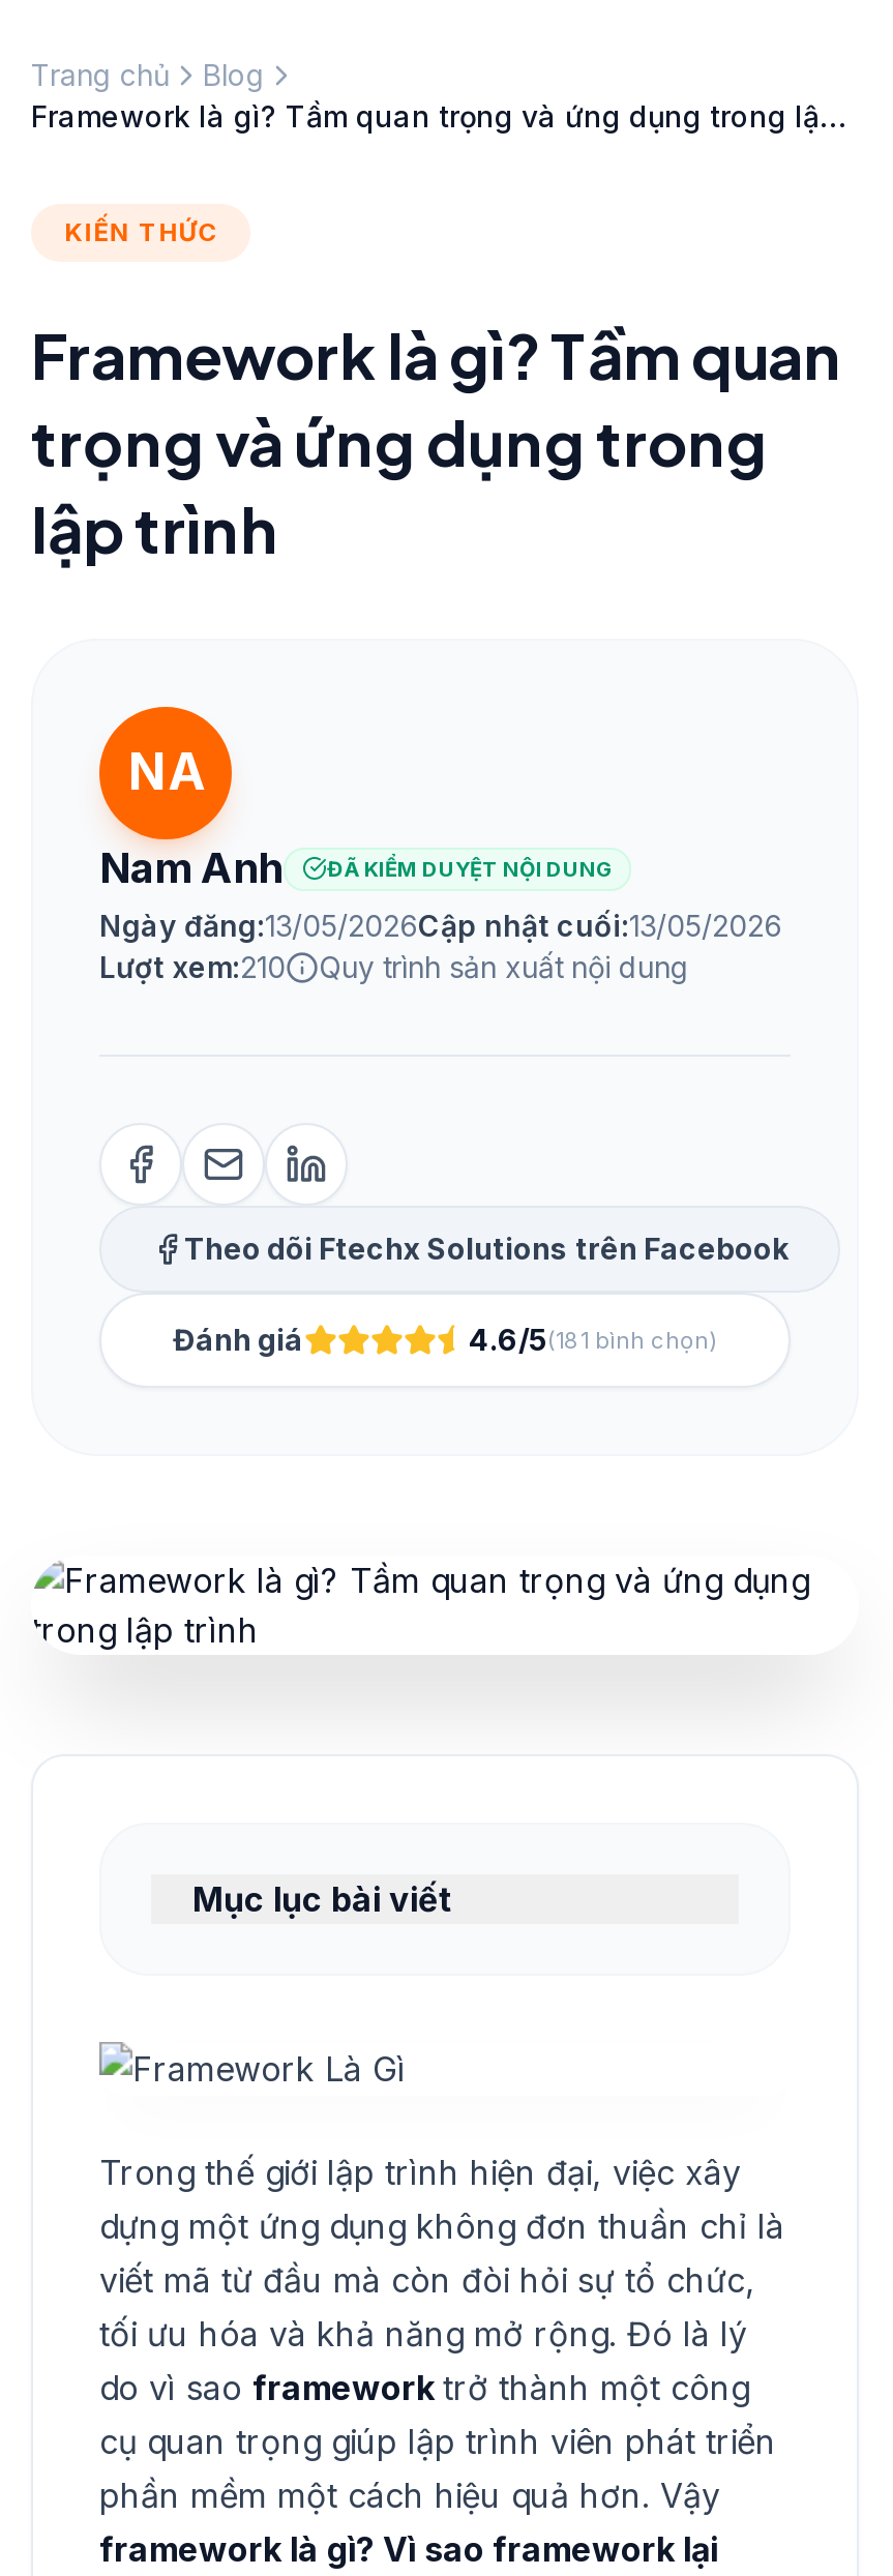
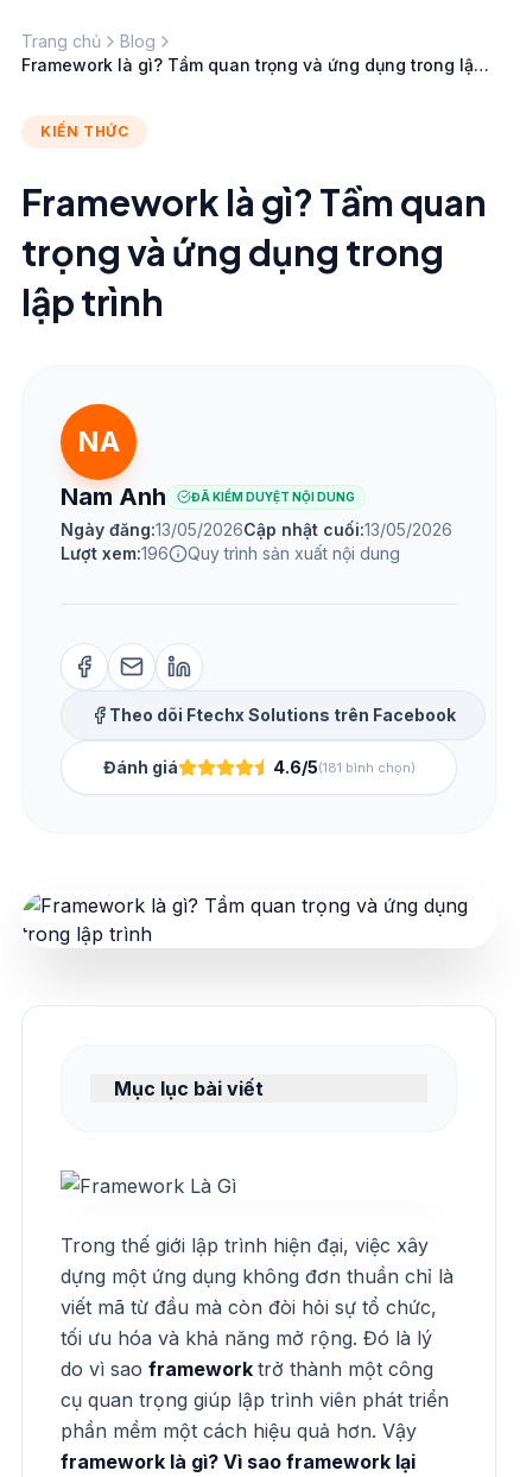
[99,949,689,984] Lượt xem:210 Quy trình sản xuất nội dung -> [61,543,400,563] Lượt xem:196 Quy trình sản xuất nội dung

